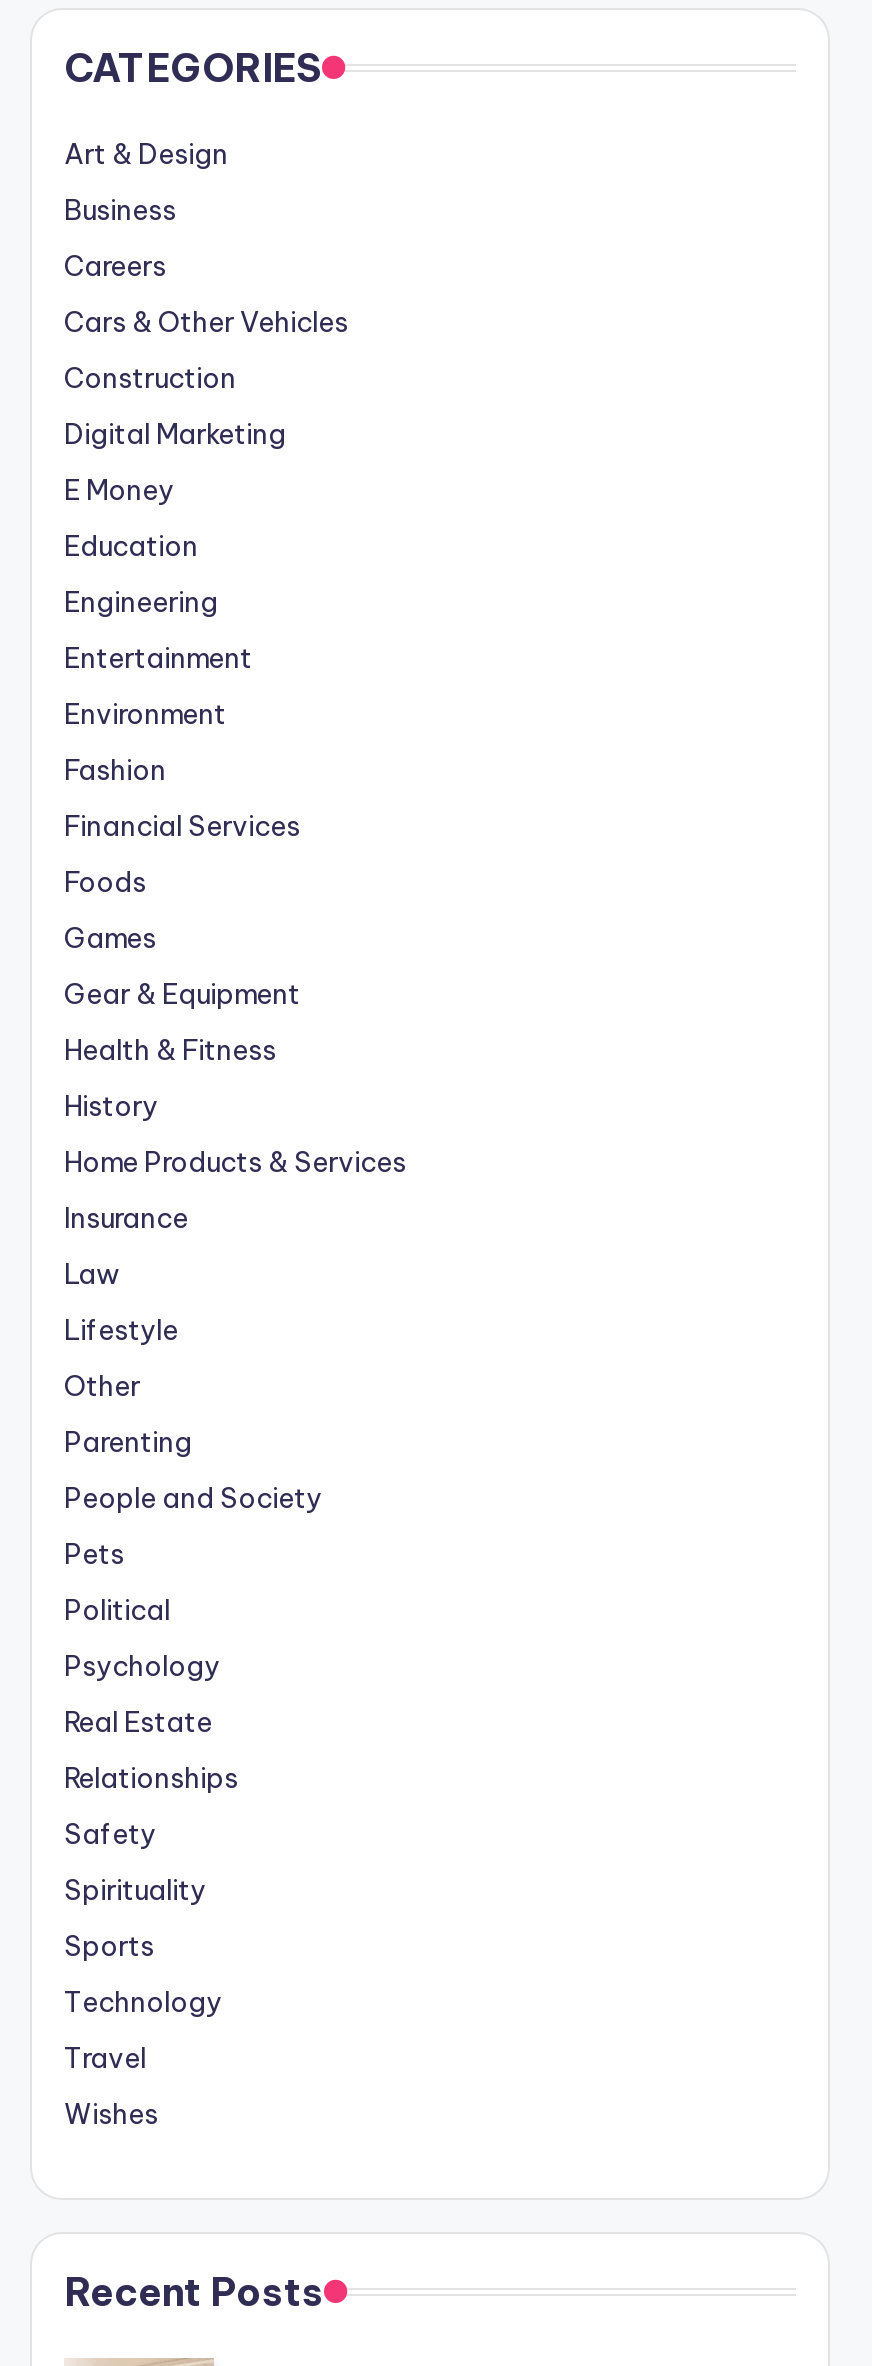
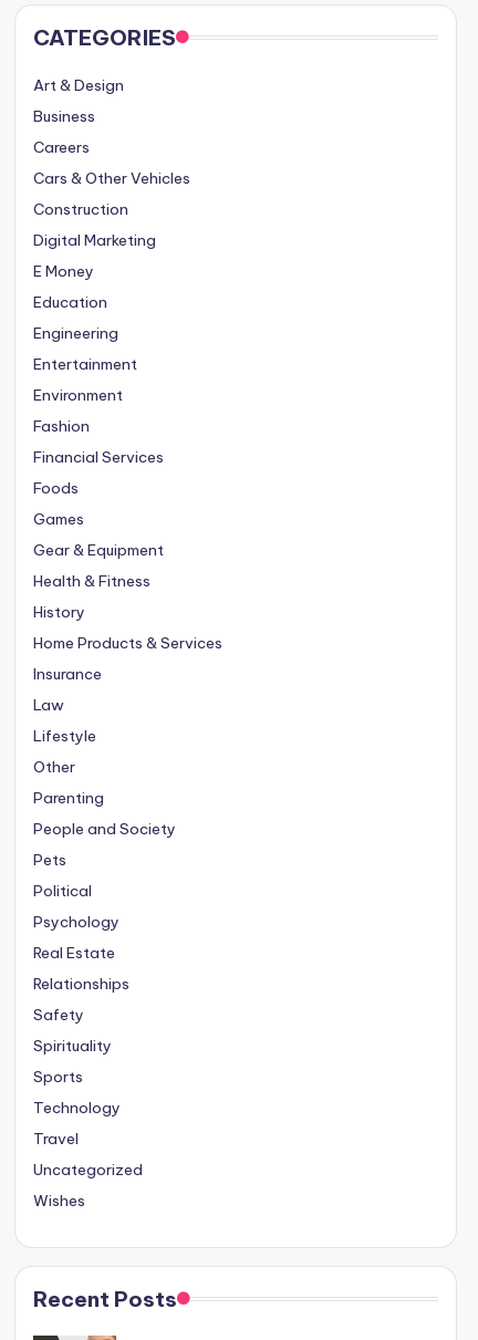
none -> [33,1159,143,1179] Uncategorized

